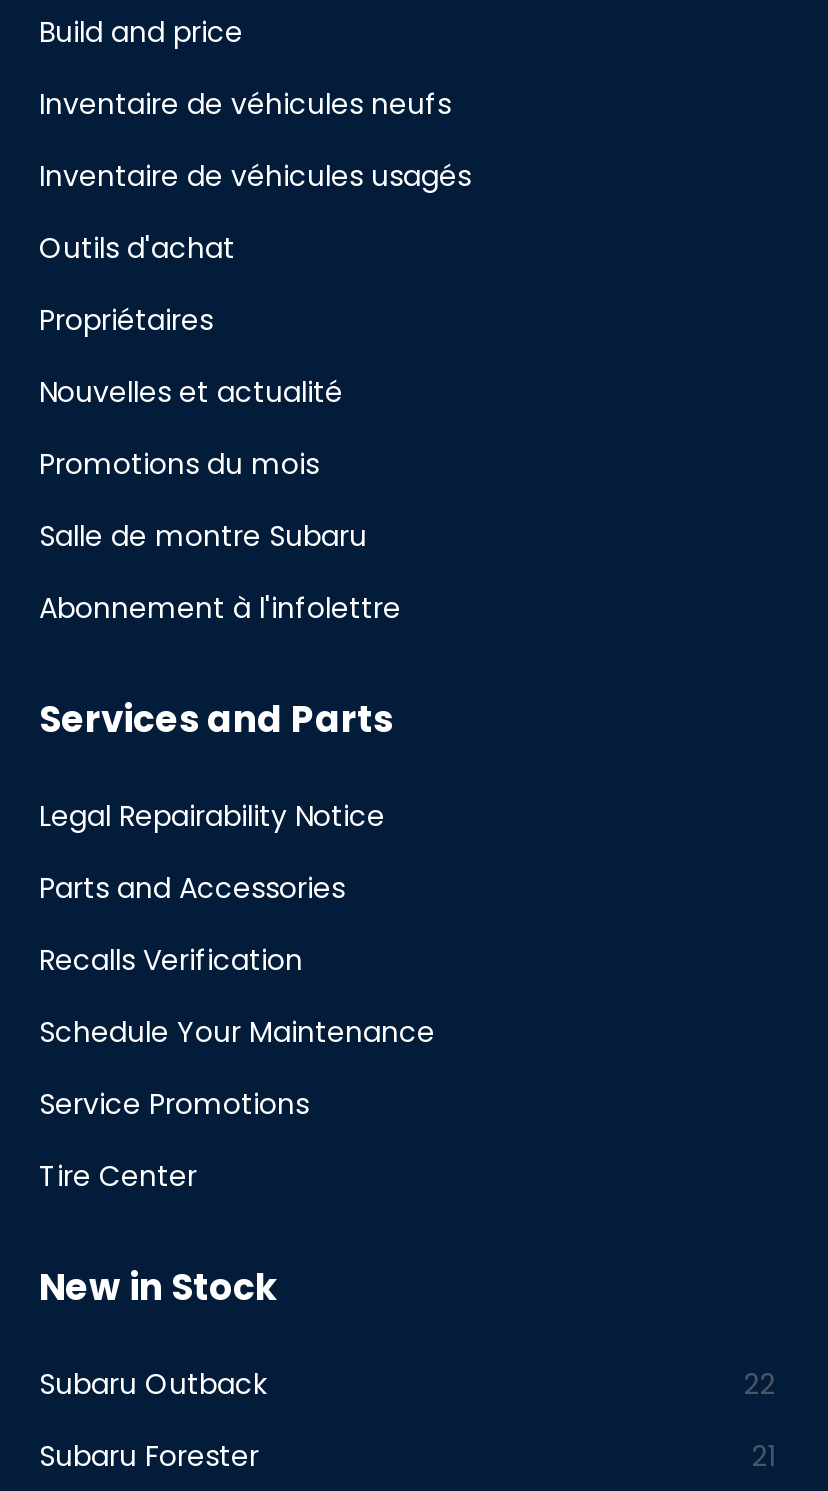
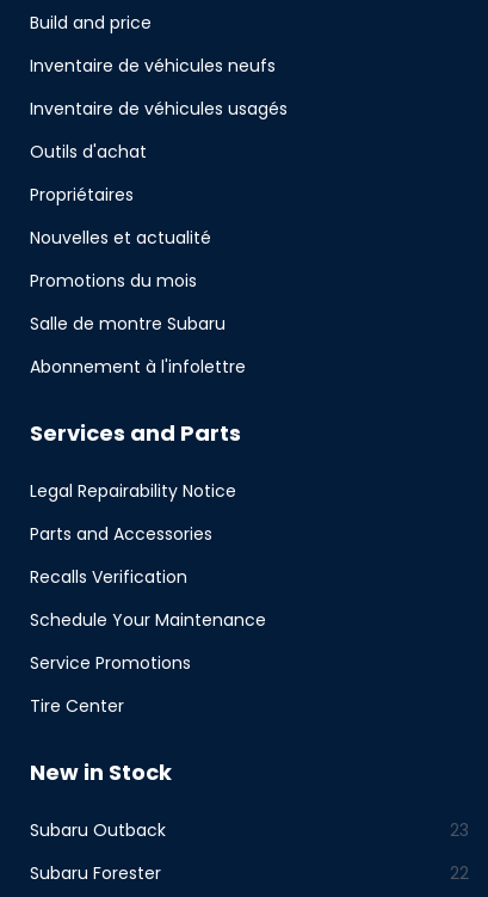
[743,1364,775,1404] 22 -> [450,818,469,842] 23
[751,1436,775,1476] 21 -> [450,861,469,885] 22

